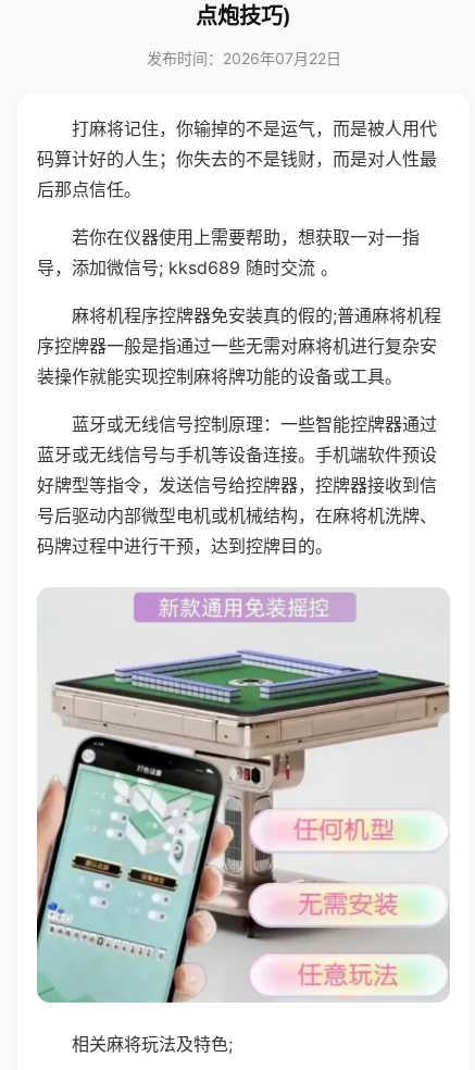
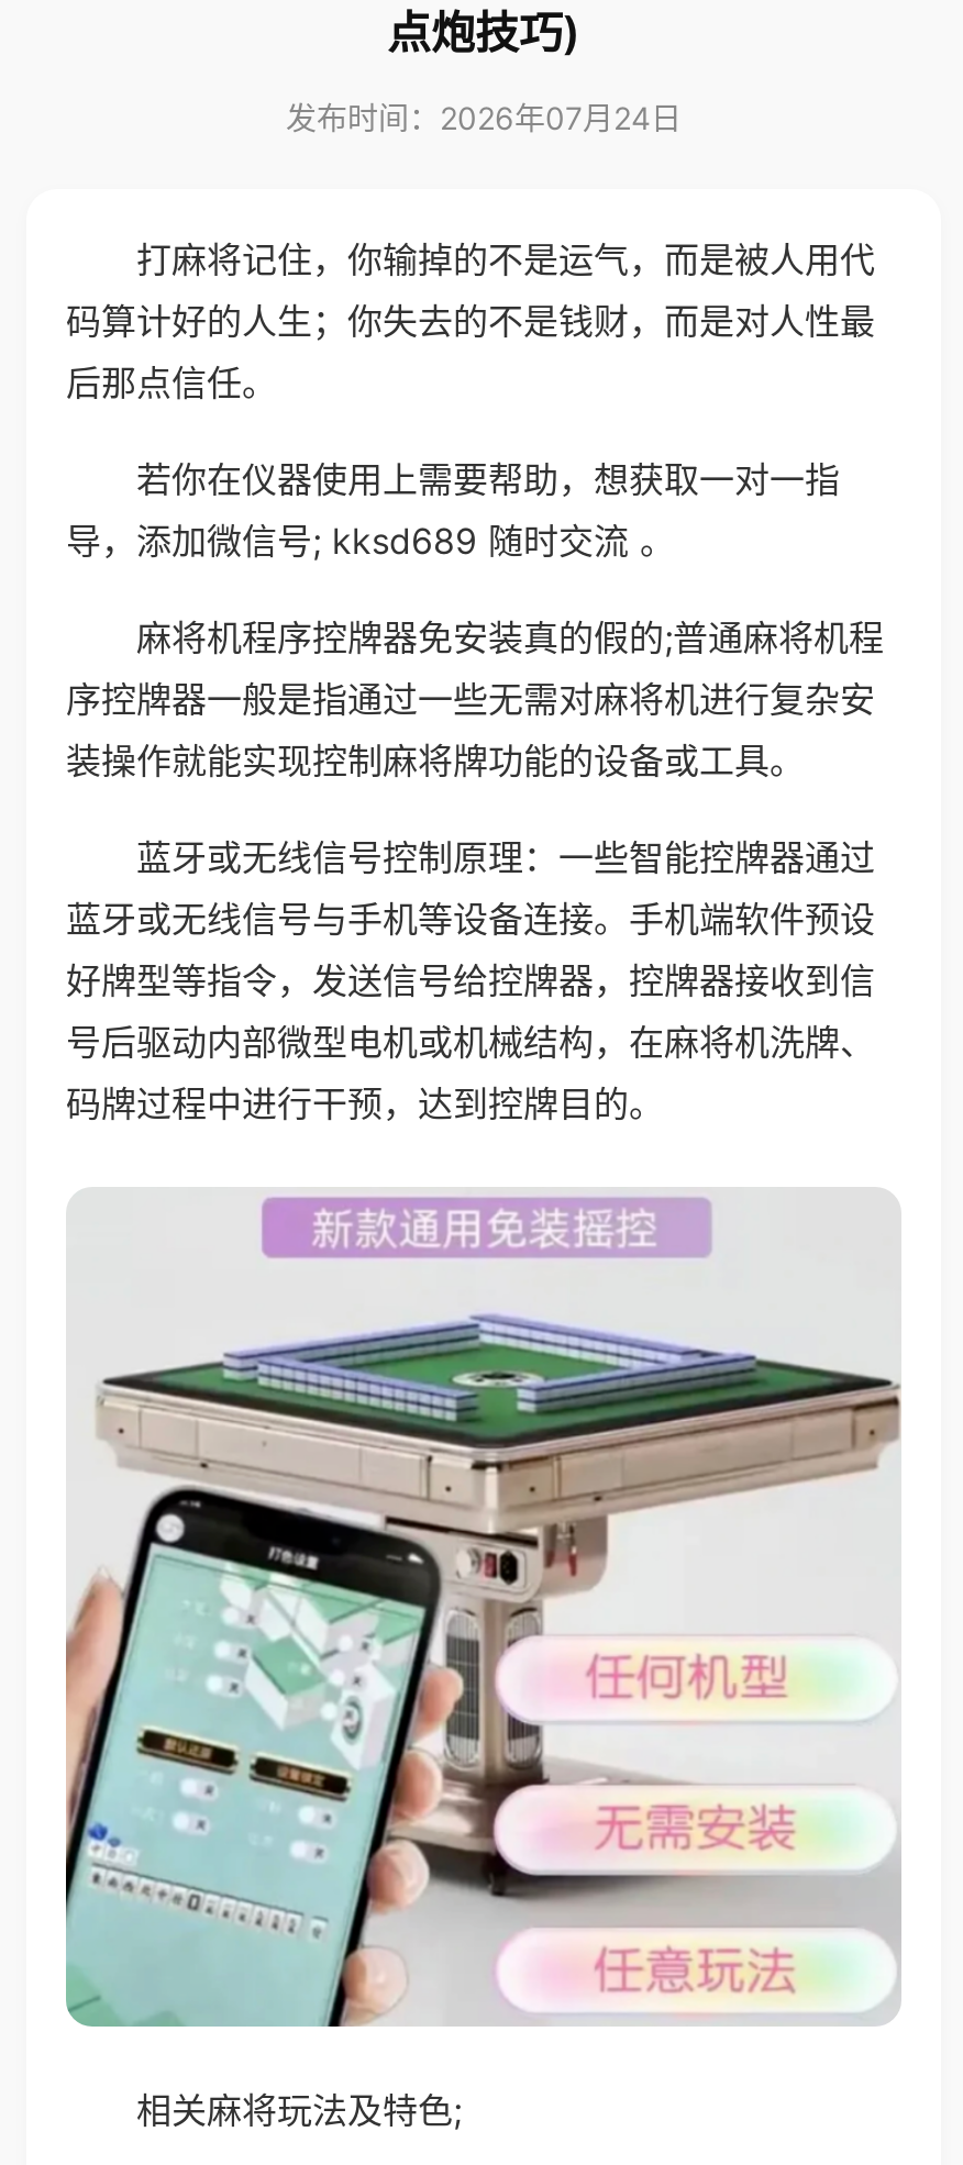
[146,49,341,67] 发布时间：2026年07月22日 -> [286,99,682,136] 发布时间：2026年07月24日

